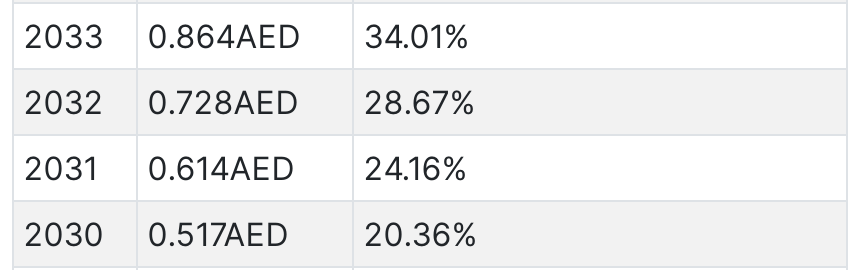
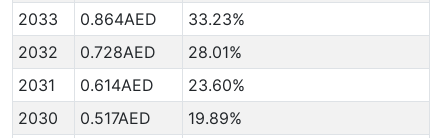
[24,16,470,56] 2033 0.864AED 34.01% -> [18,9,245,29] 2033 0.864AED 33.23%
[24,82,476,122] 2032 0.728AED 28.67% -> [18,42,242,62] 2032 0.728AED 28.01%
[24,148,468,188] 2031 0.614AED 24.16% -> [18,75,245,95] 2031 0.614AED 23.60%
[24,214,478,254] 2030 0.517AED 20.36% -> [18,108,242,128] 2030 0.517AED 19.89%

